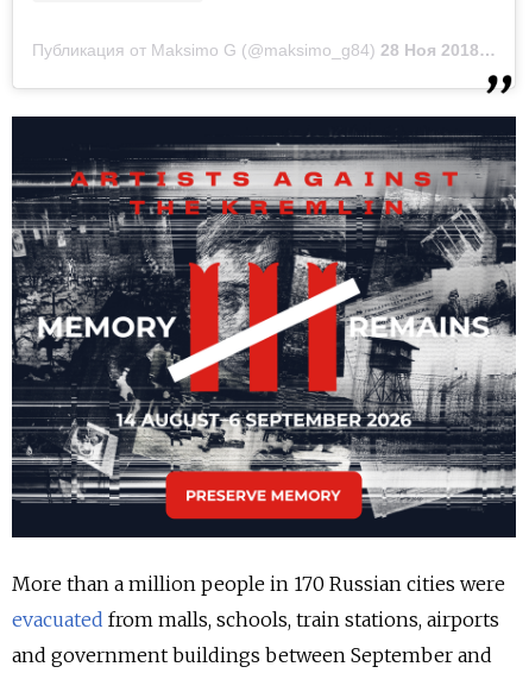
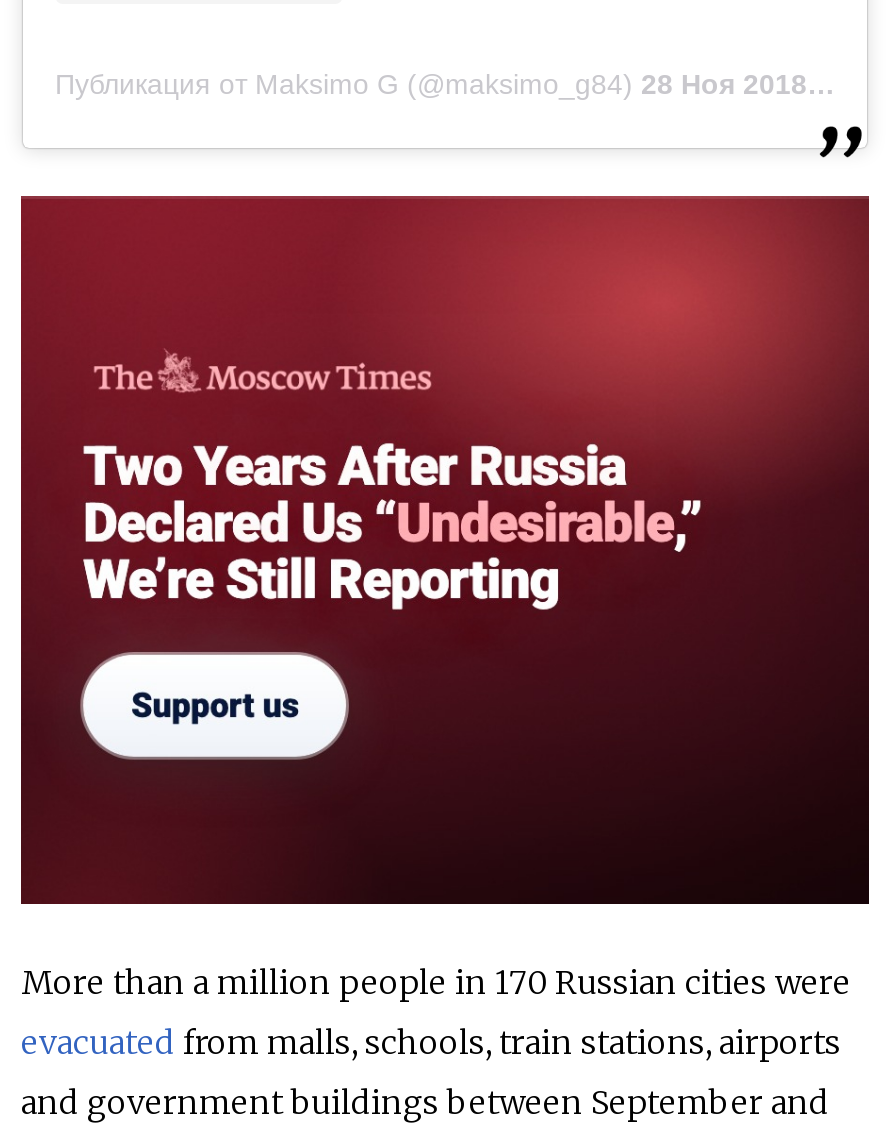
[11,115,517,537] [image] -> [19,194,871,904] [image]

